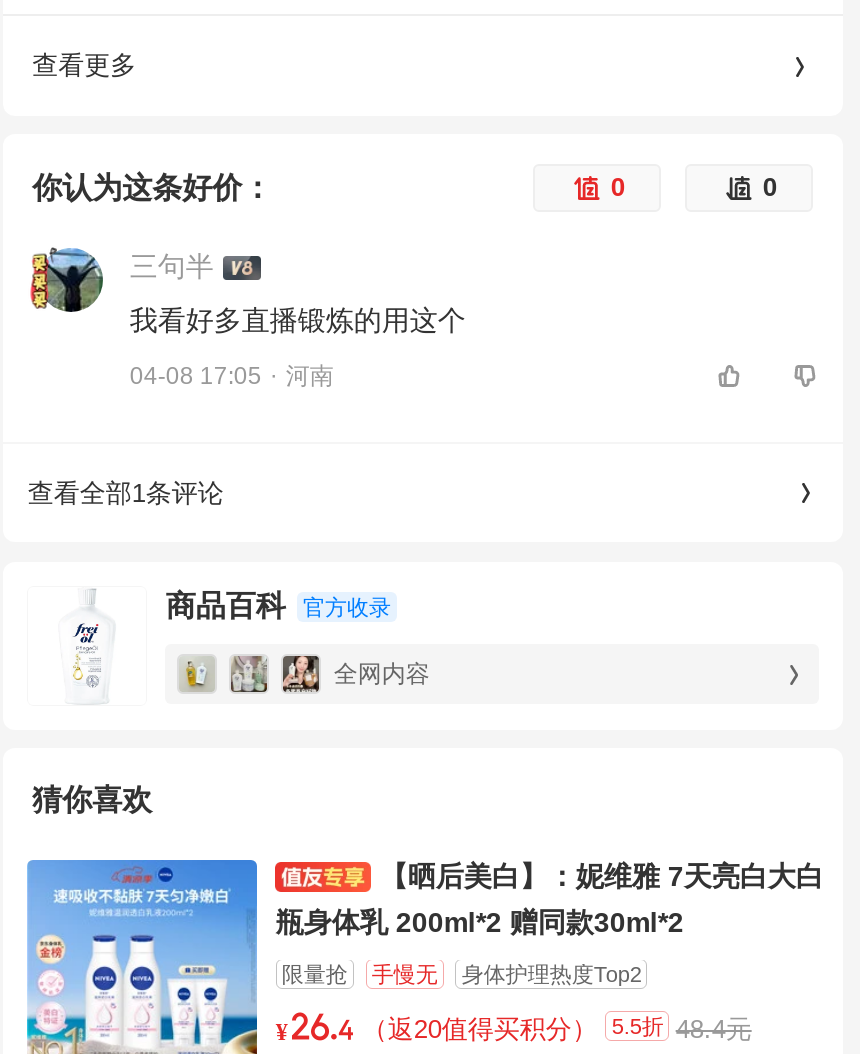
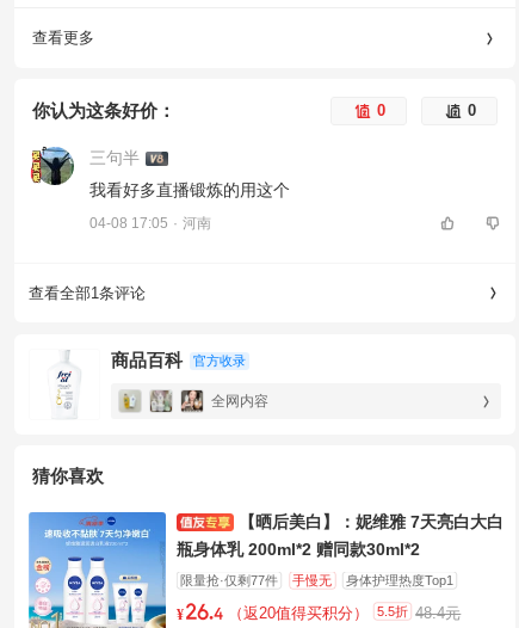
[282,961,348,985] 限量抢 -> [181,572,278,587] 限量抢·仅剩77件
[462,961,642,985] 身体护理热度Top2 -> [346,572,454,587] 身体护理热度Top1

